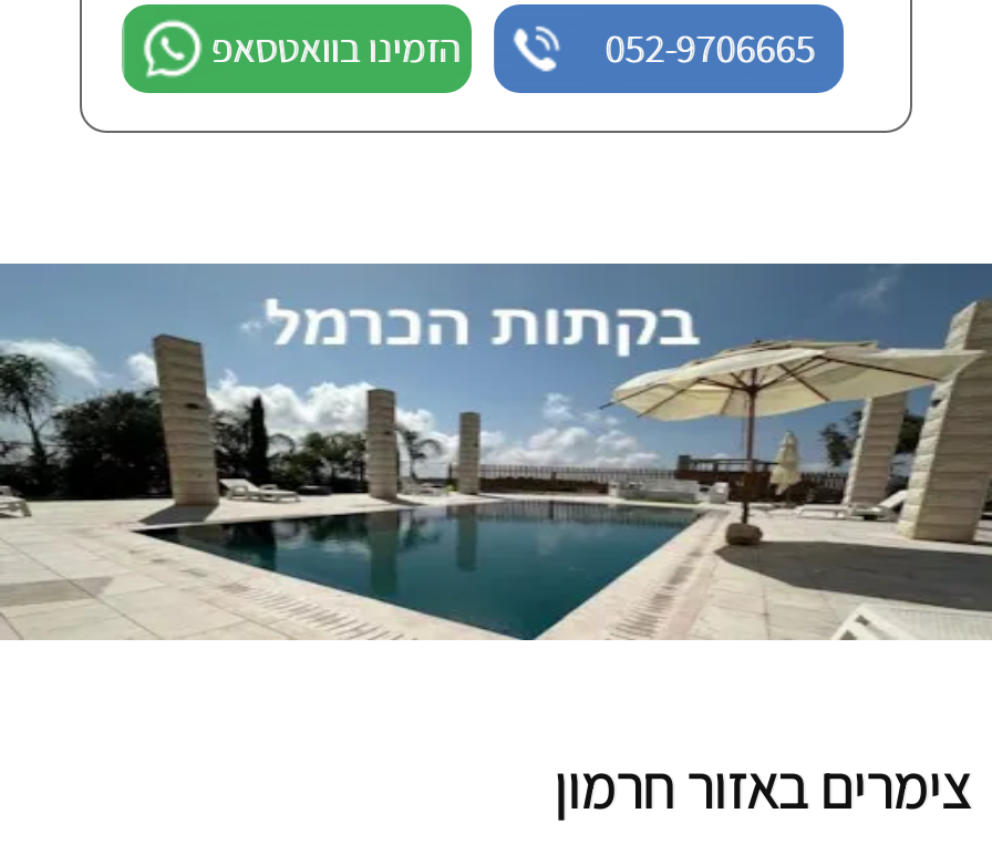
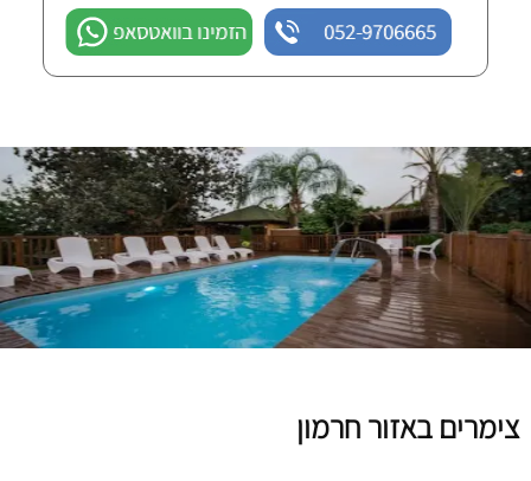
[7,261,985,640] [image] -> [4,146,527,349] [image]

